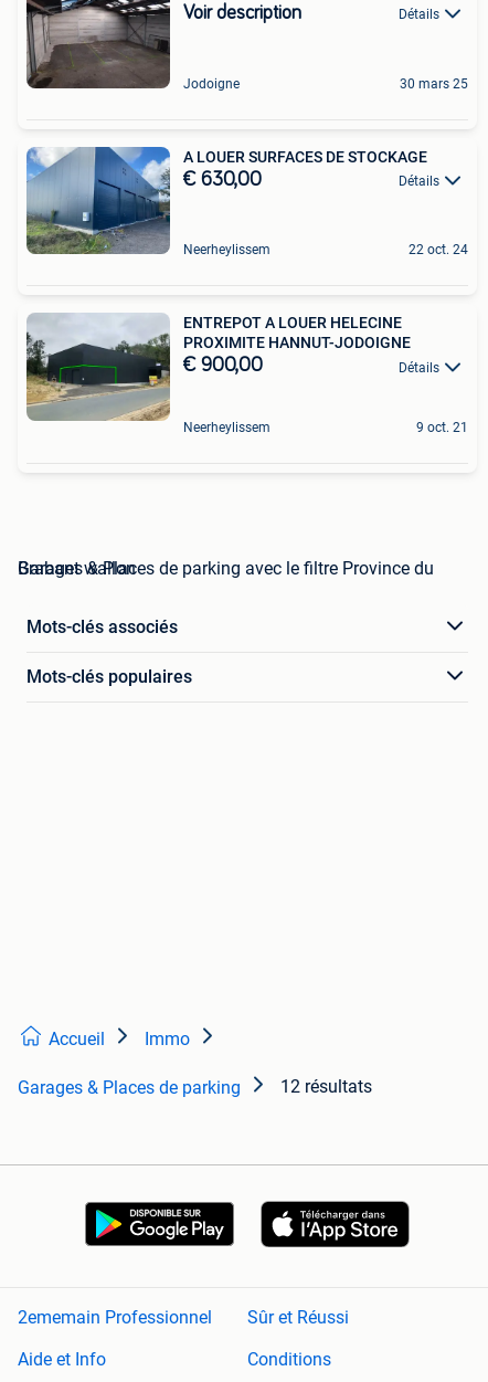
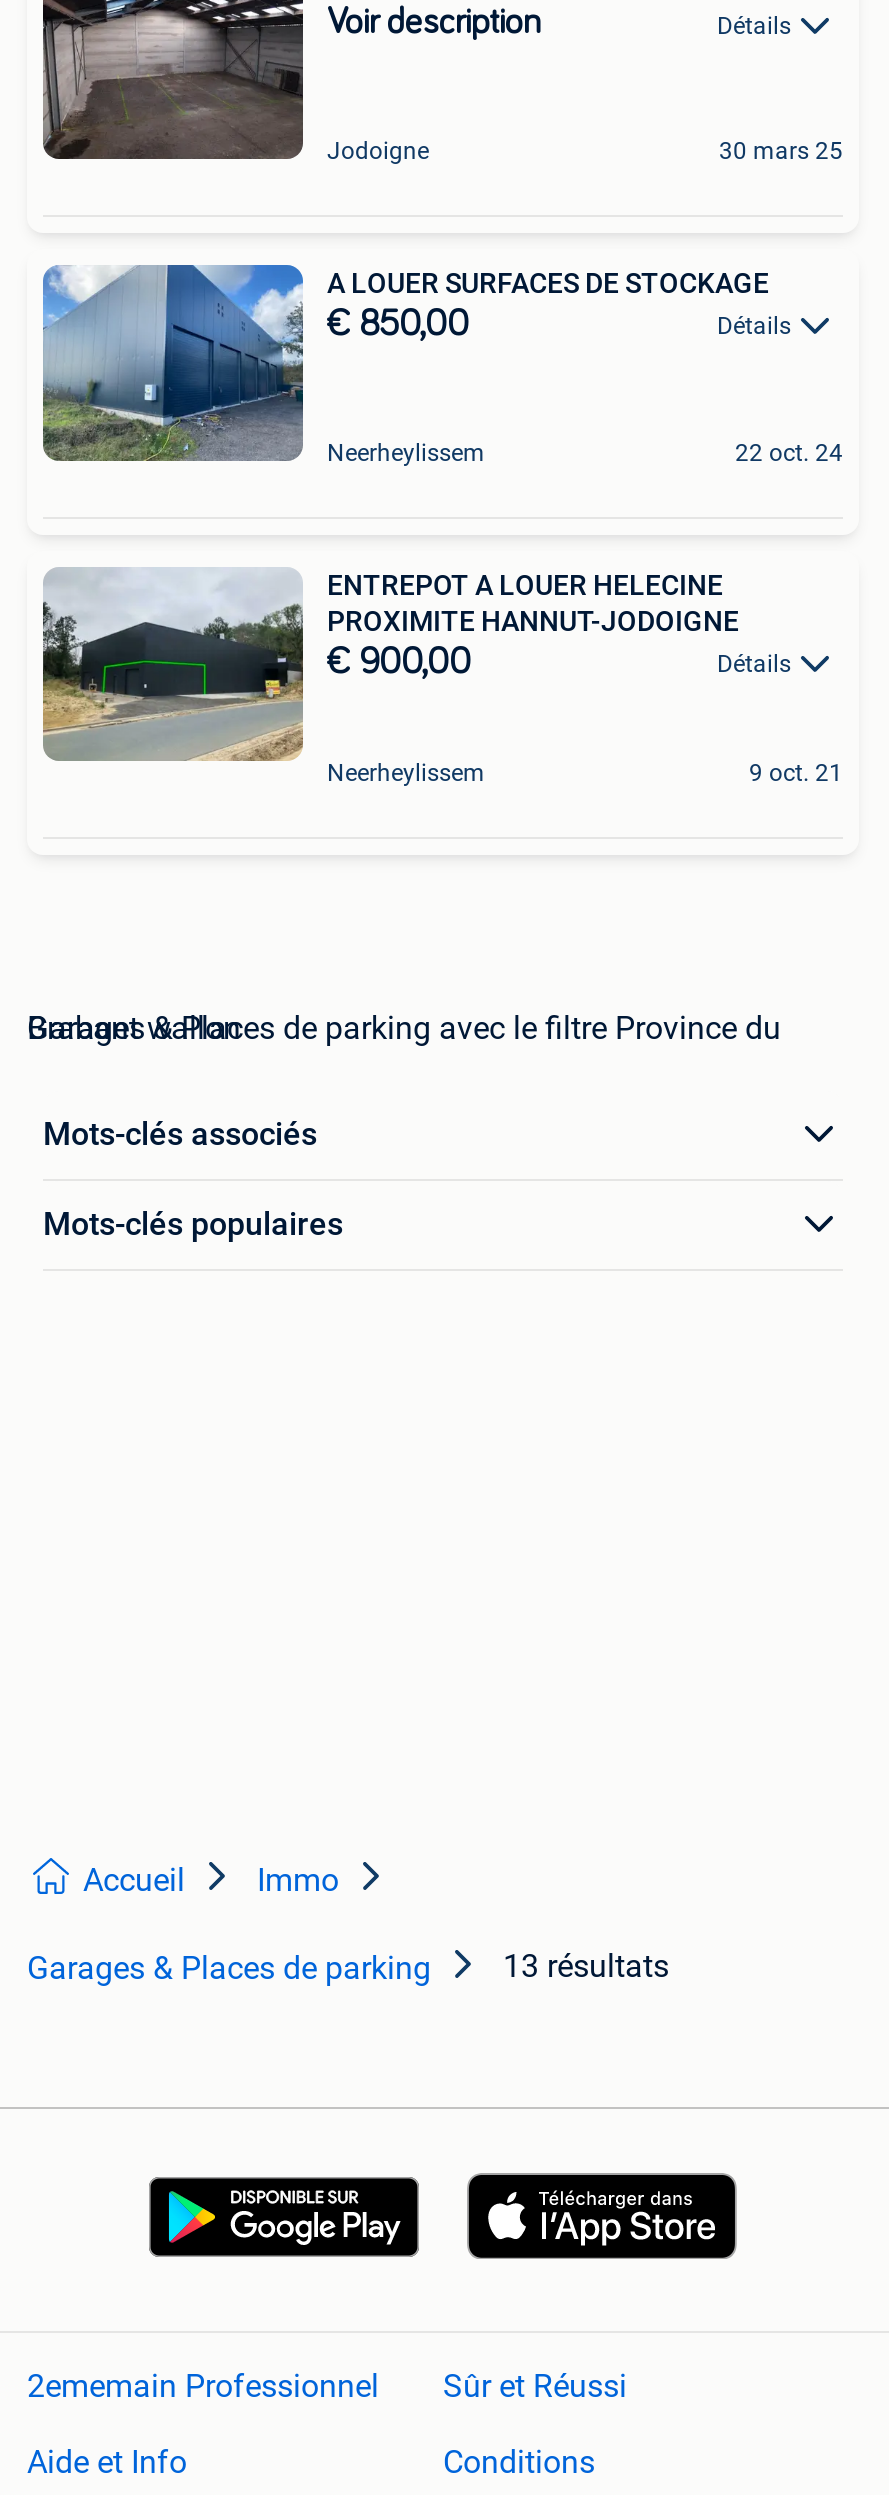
[183,170,262,190] € 630,00 -> [327,307,469,343] € 850,00
[18,1076,372,1098] Garages & Places de parking 12 résultats -> [27,1947,669,1987] Garages & Places de parking 13 résultats

